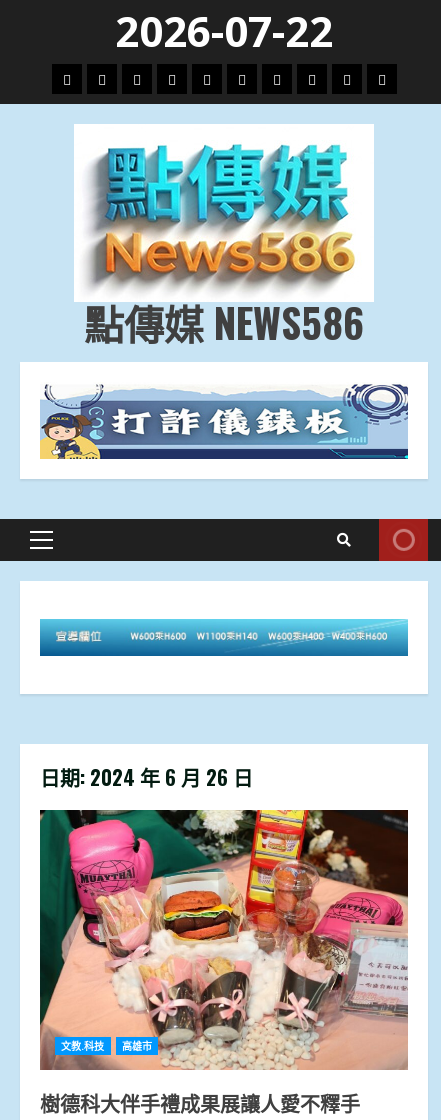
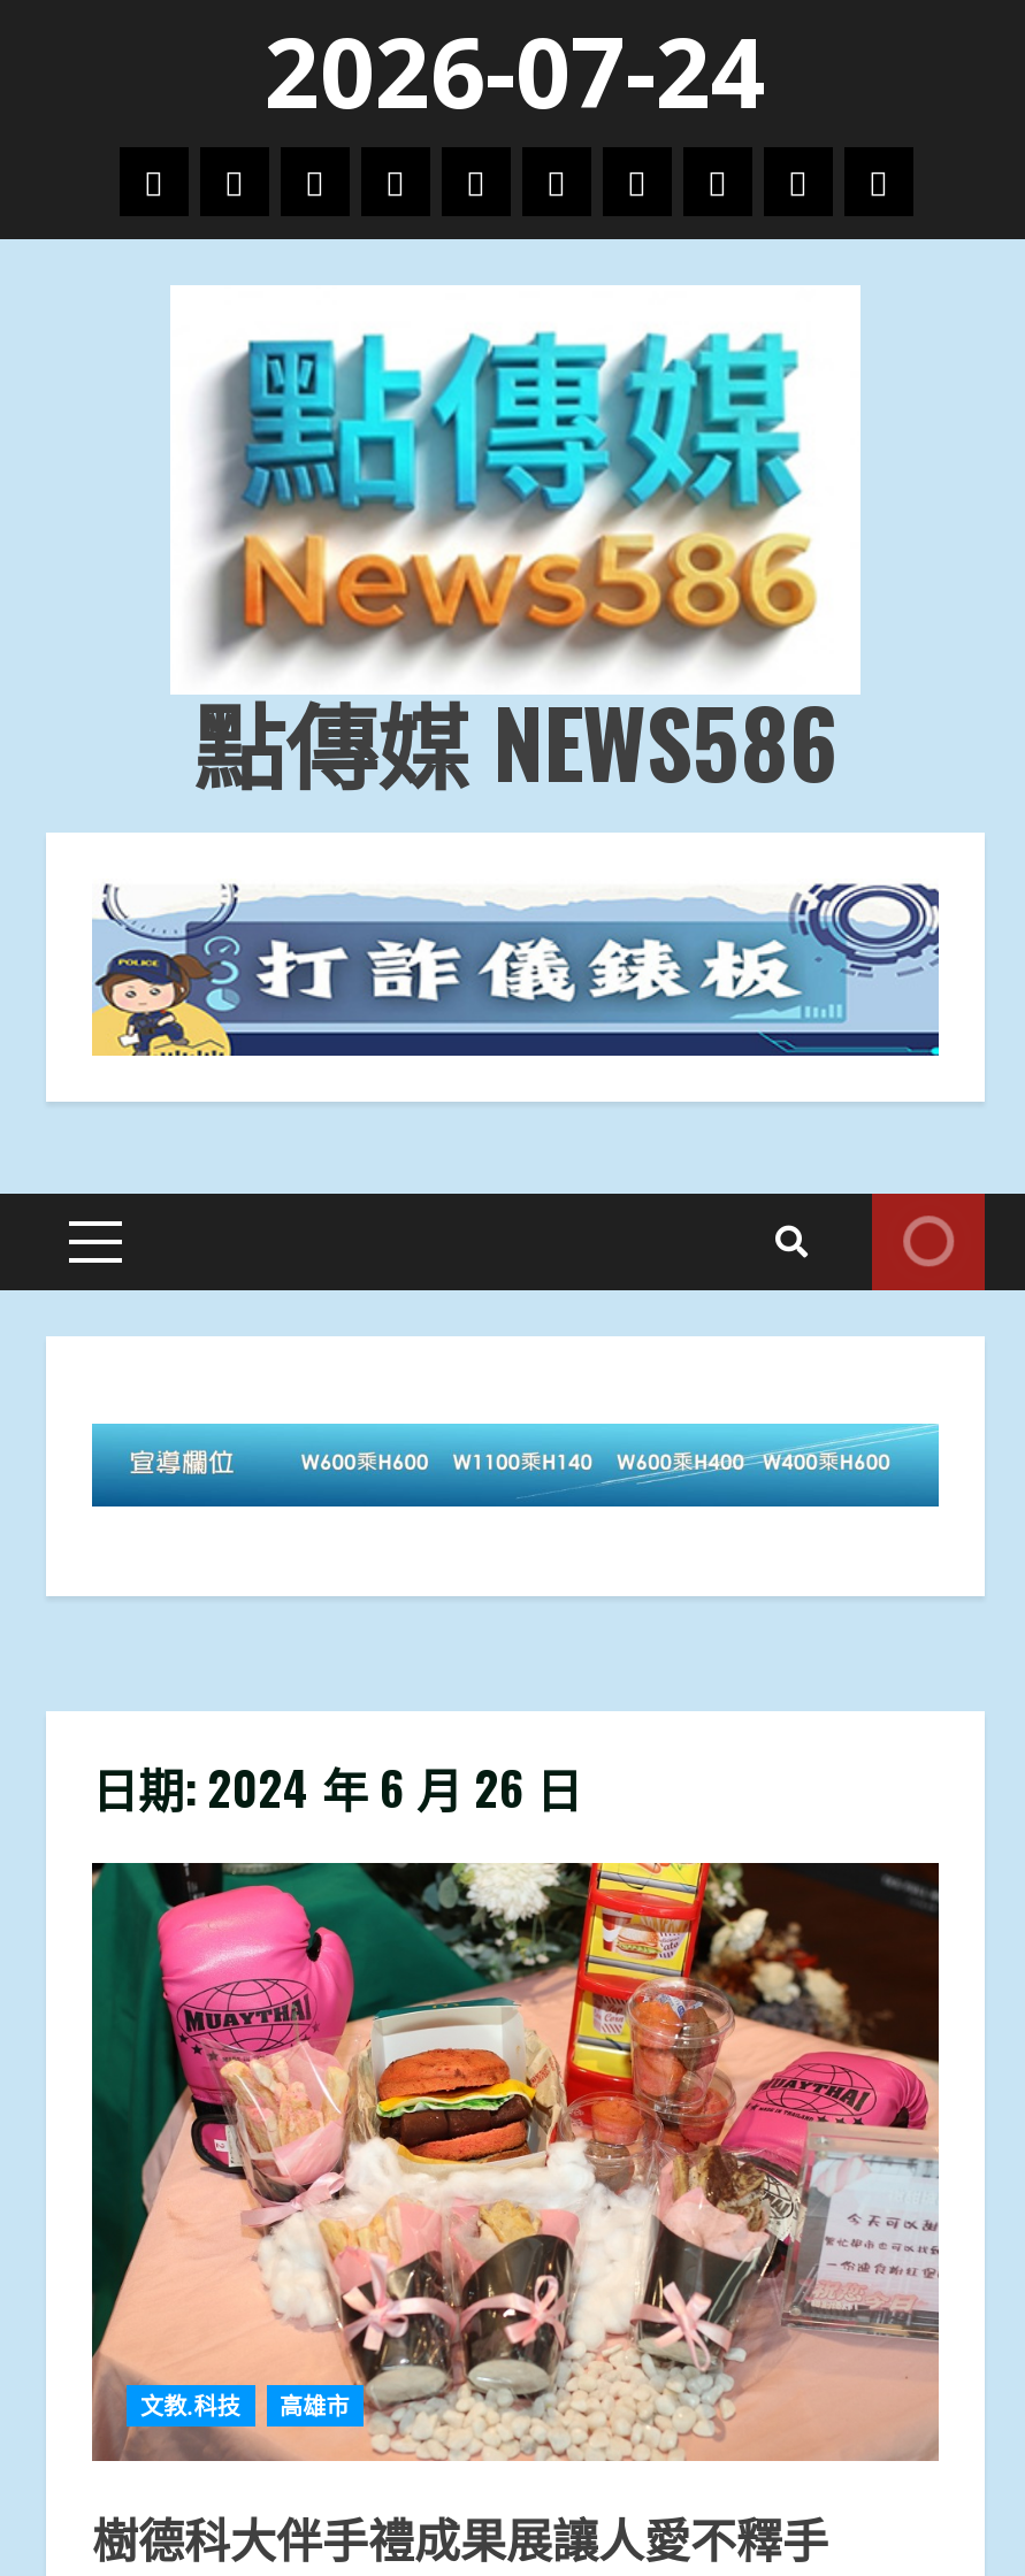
[115,2,333,59] 2026-07-22 -> [265,5,766,136] 2026-07-24

